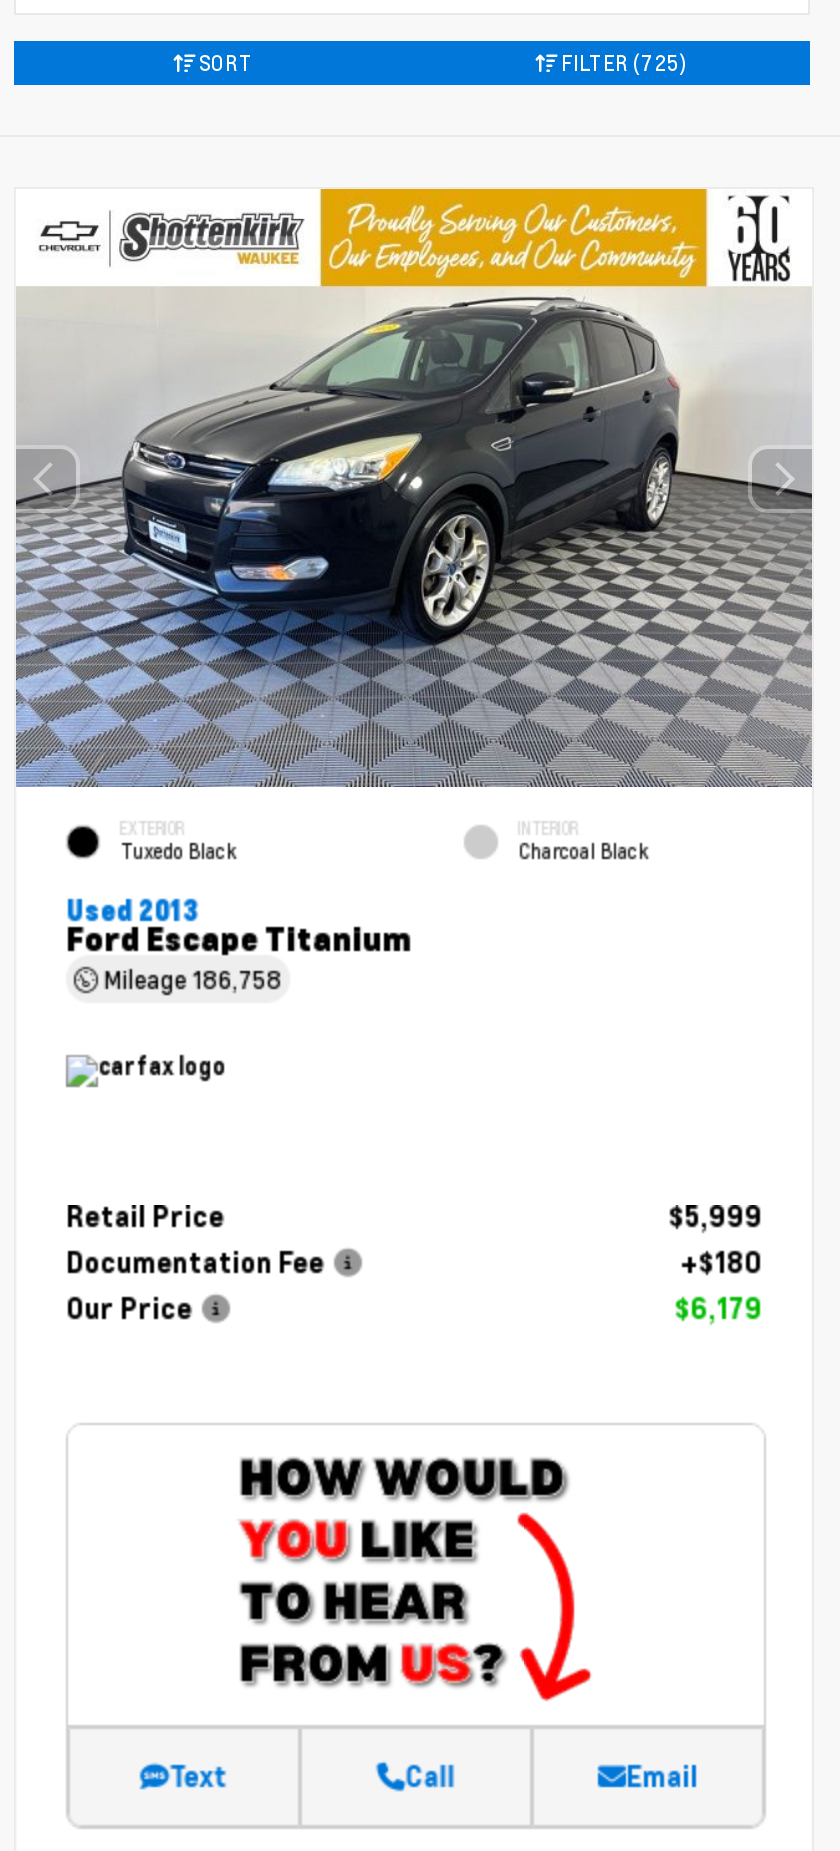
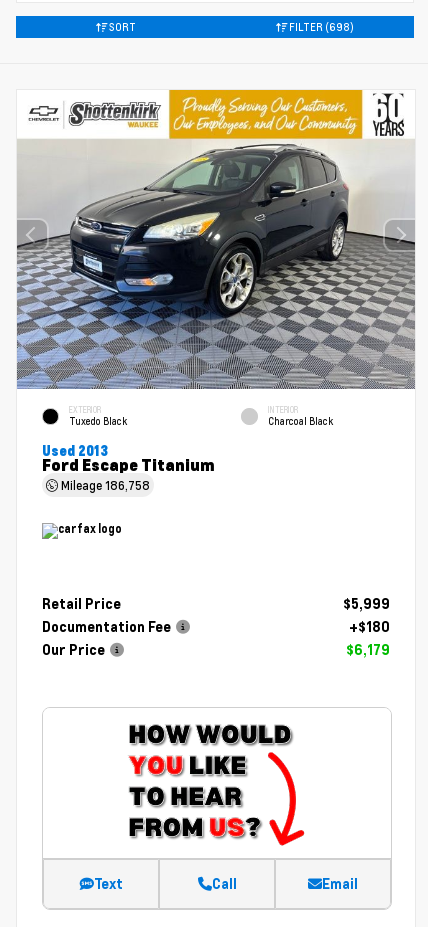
[557,49,687,77] FILTER (725) -> [286,20,353,34] FILTER (698)

